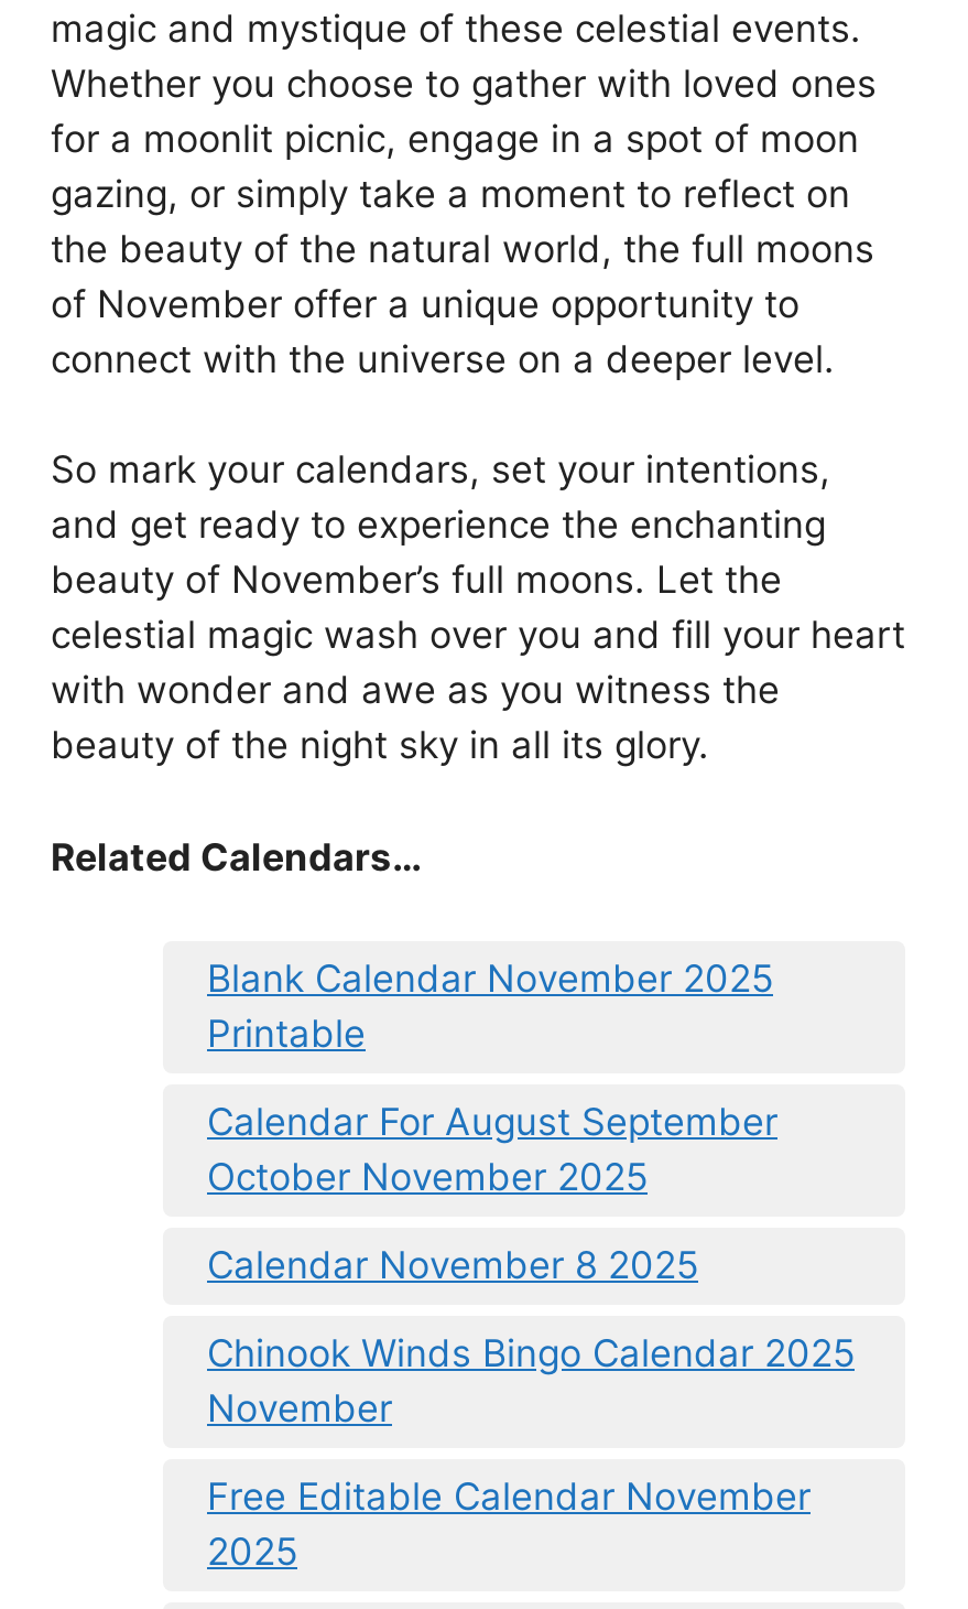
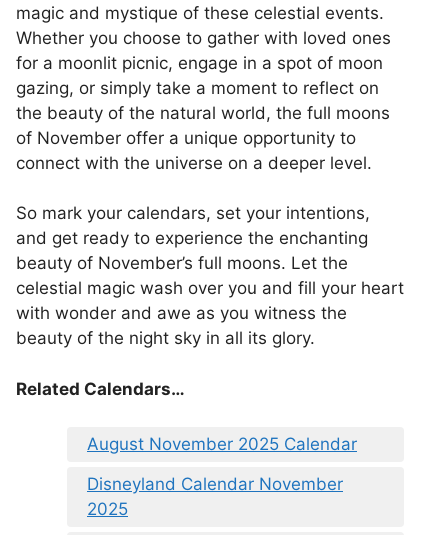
[207,957,855,1519] Blank Calendar November 2025 | Printable | Calendar For August September | October November 2025 | Calendar November 8 2025 | Chinook Winds Bingo Calendar 2025 | November | Free Editable Calendar November -> [87,434,357,494] August November 2025 Calendar | Disneyland Calendar November

